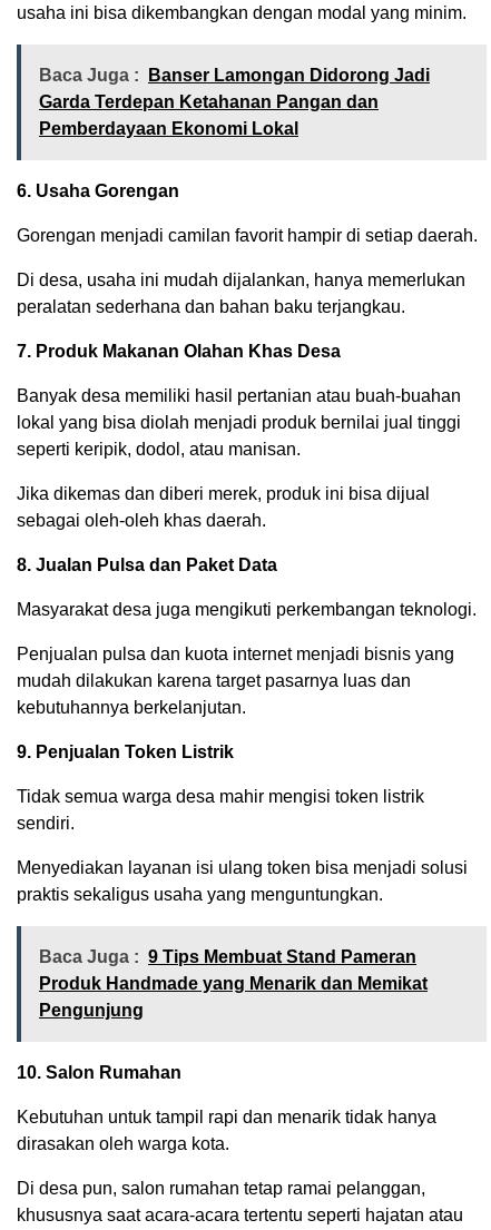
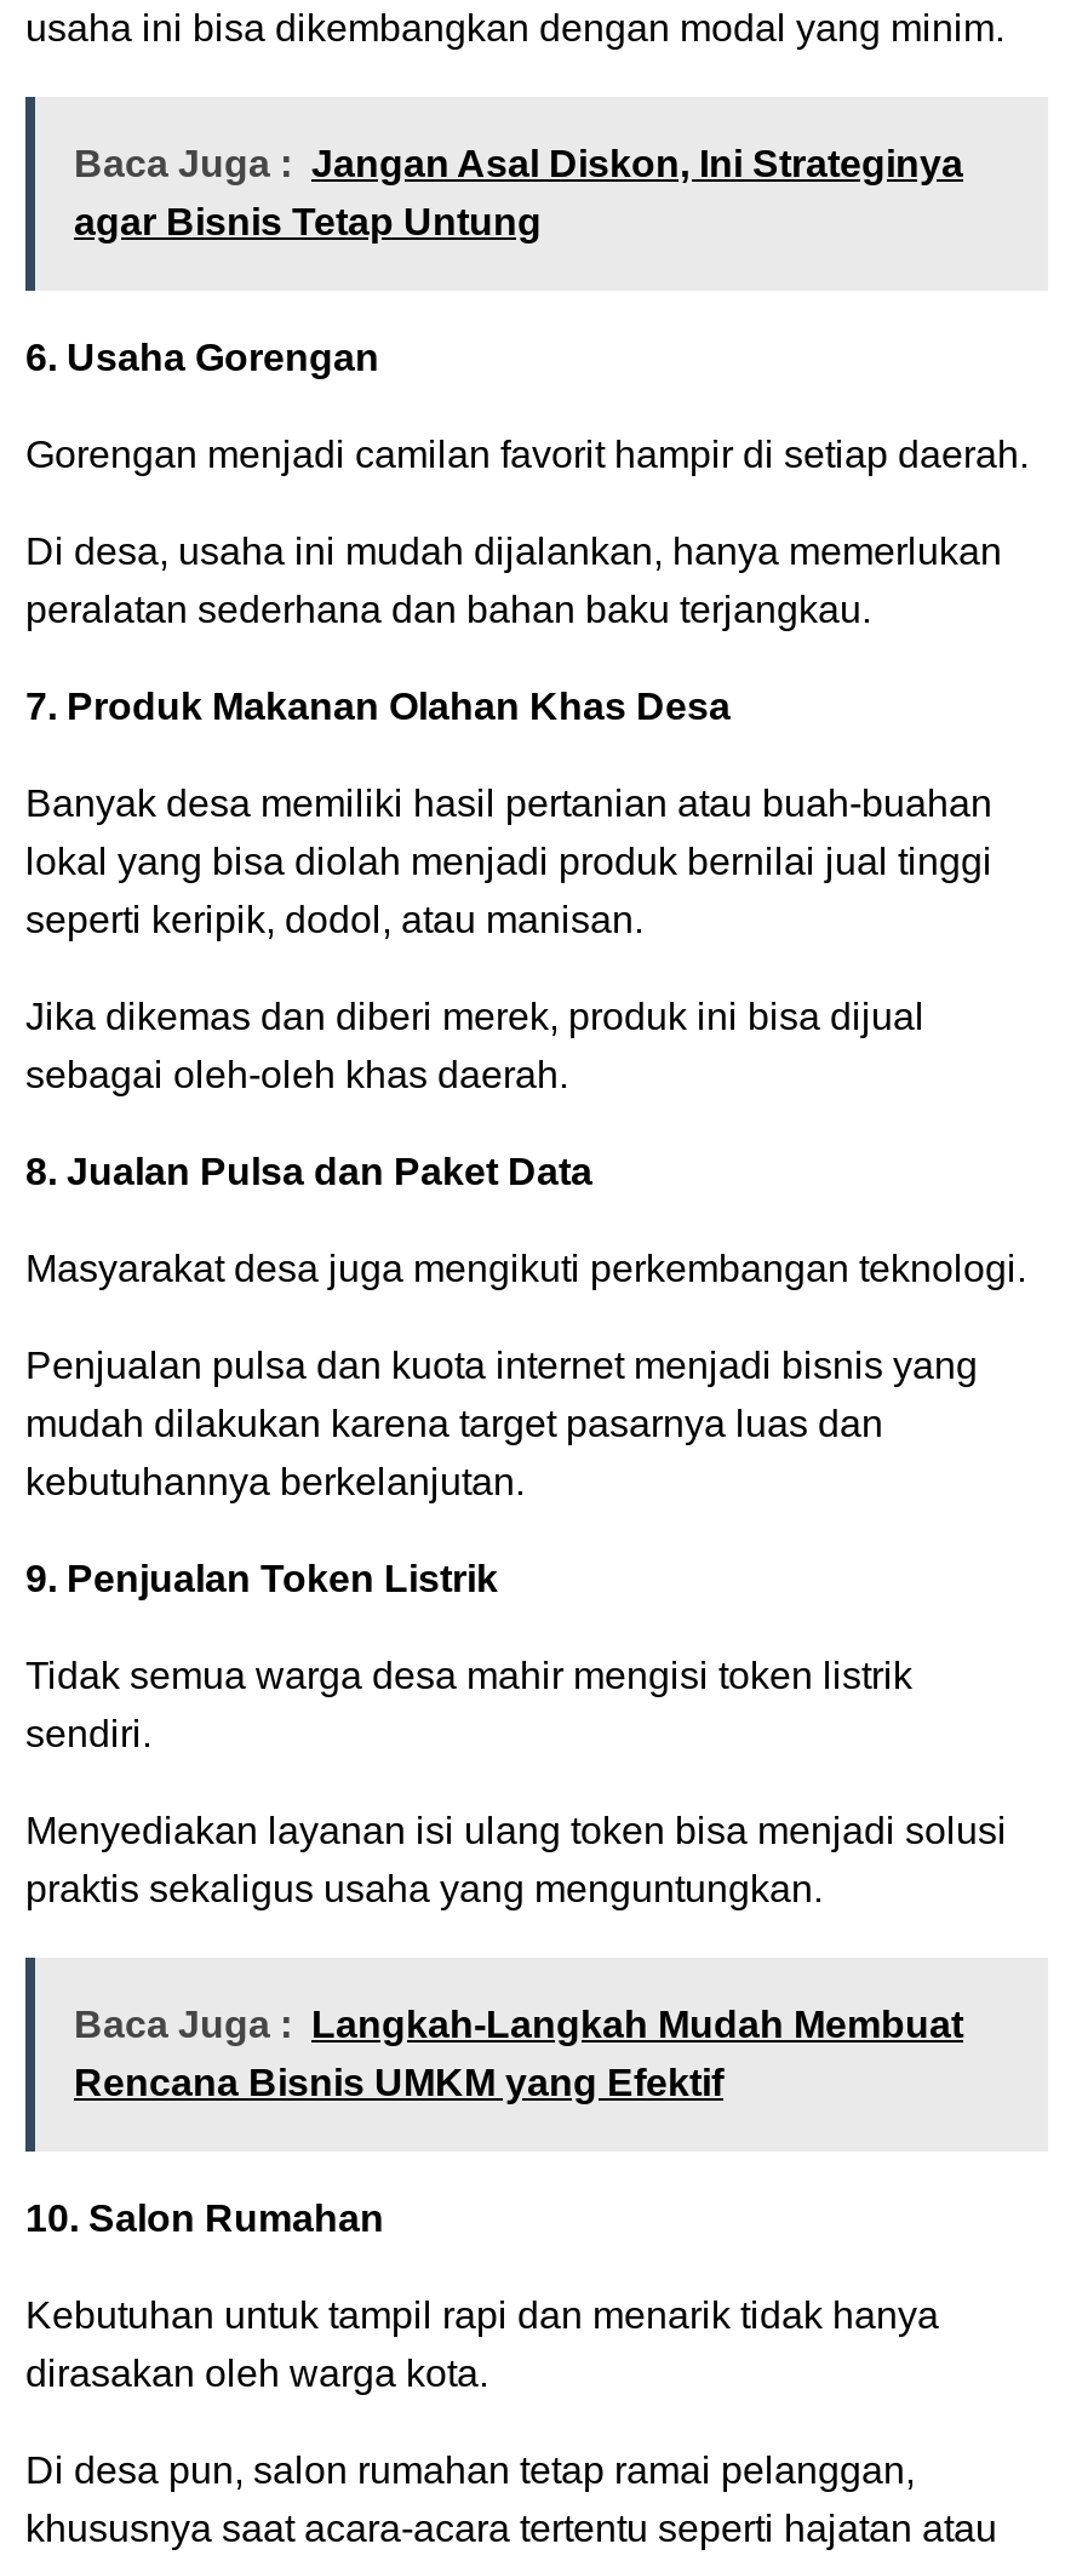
[39,66,430,138] Baca Juga : Banser Lamongan Didorong Jadi | Garda Terdepan Ketahanan Pangan dan | Pemberdayaan Ekonomi Lokal -> [74,144,963,243] Baca Juga : Jangan Asal Diskon, Ini Strateginya | agar Bisnis Tetap Untung
[39,948,428,1020] Baca Juga : 9 Tips Membuat Stand Pameran | Produk Handmade yang Menarik dan Memikat | Pengunjung -> [74,2005,963,2104] Baca Juga : Langkah-Langkah Mudah Membuat | Rencana Bisnis UMKM yang Efektif

